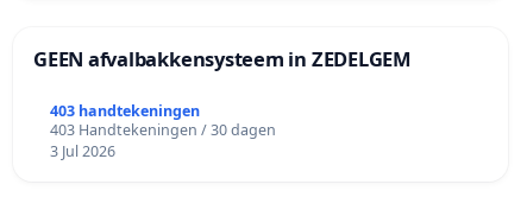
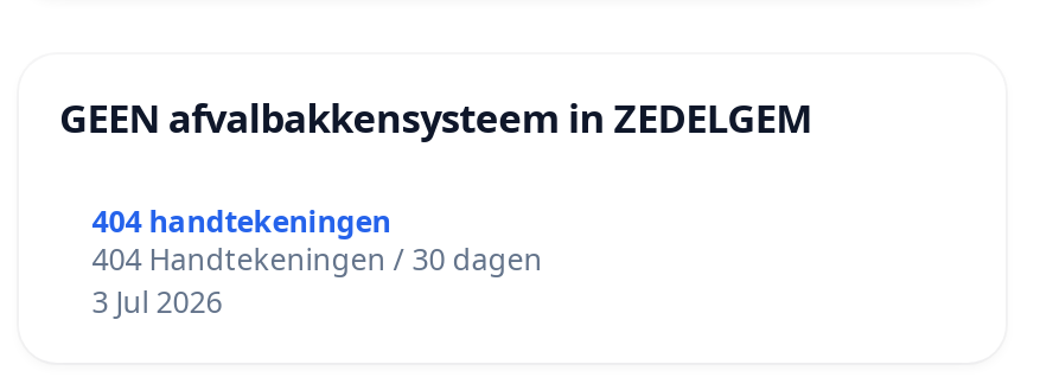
[50,101,200,121] 403 handtekeningen -> [92,201,391,242] 404 handtekeningen
[50,120,276,140] 403 Handtekeningen / 30 dagen -> [92,239,543,280] 404 Handtekeningen / 30 dagen

